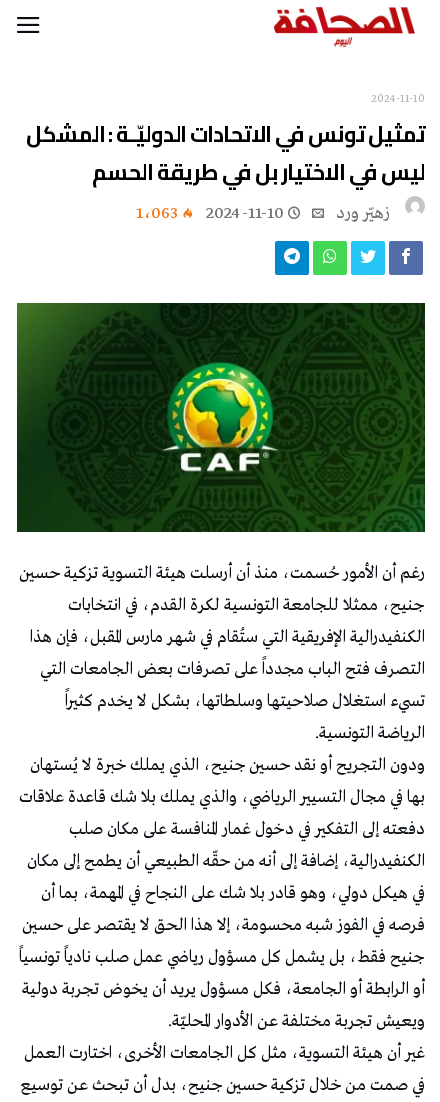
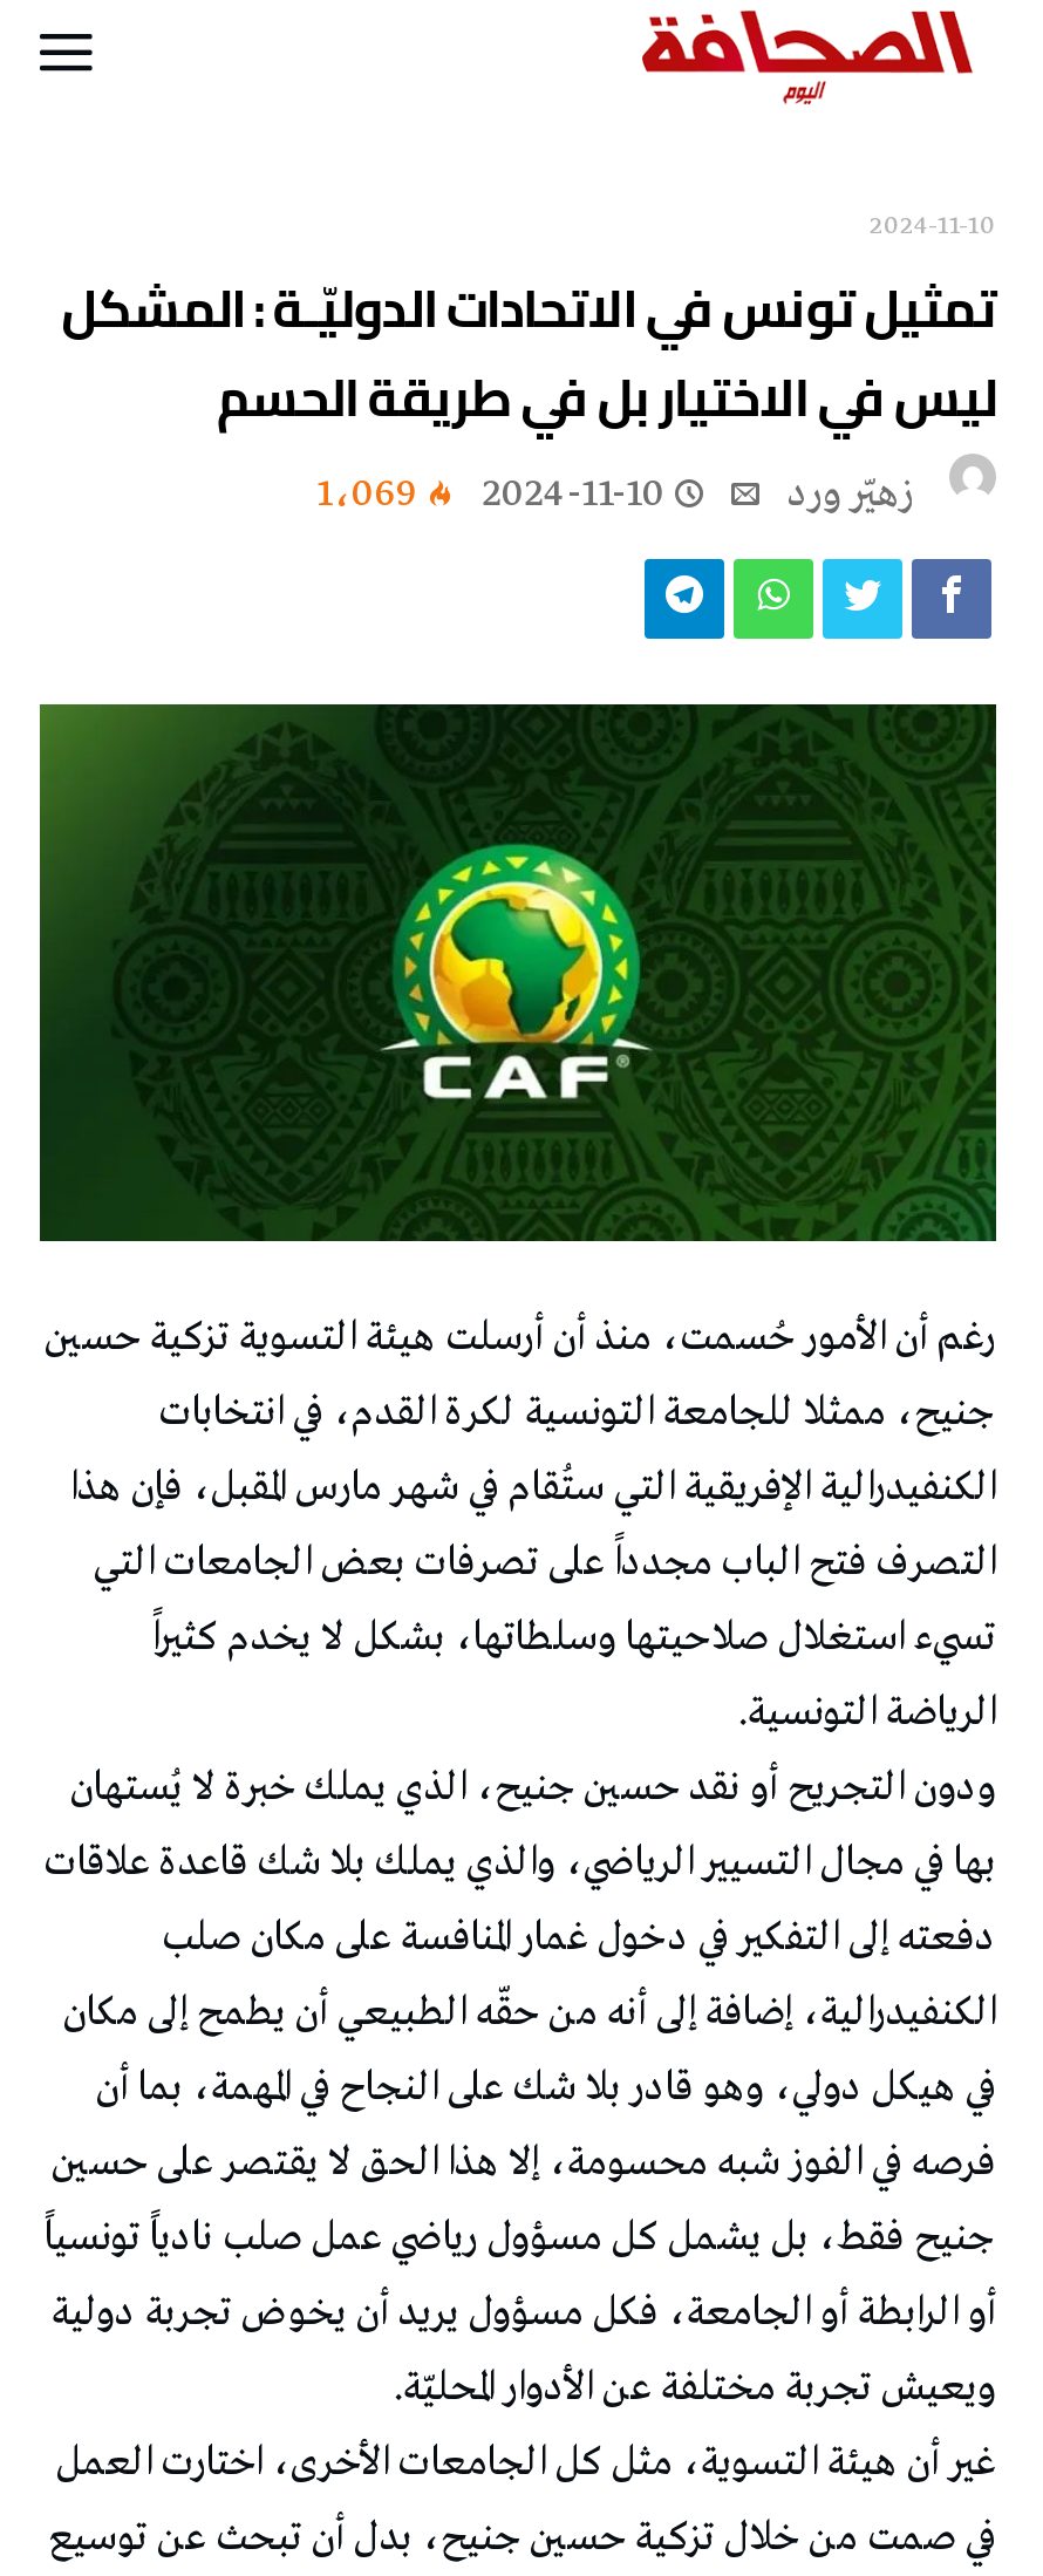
[136,203,284,224] 1٬063 2024-11-10 -> [316,470,666,519] 1٬069 2024-11-10

